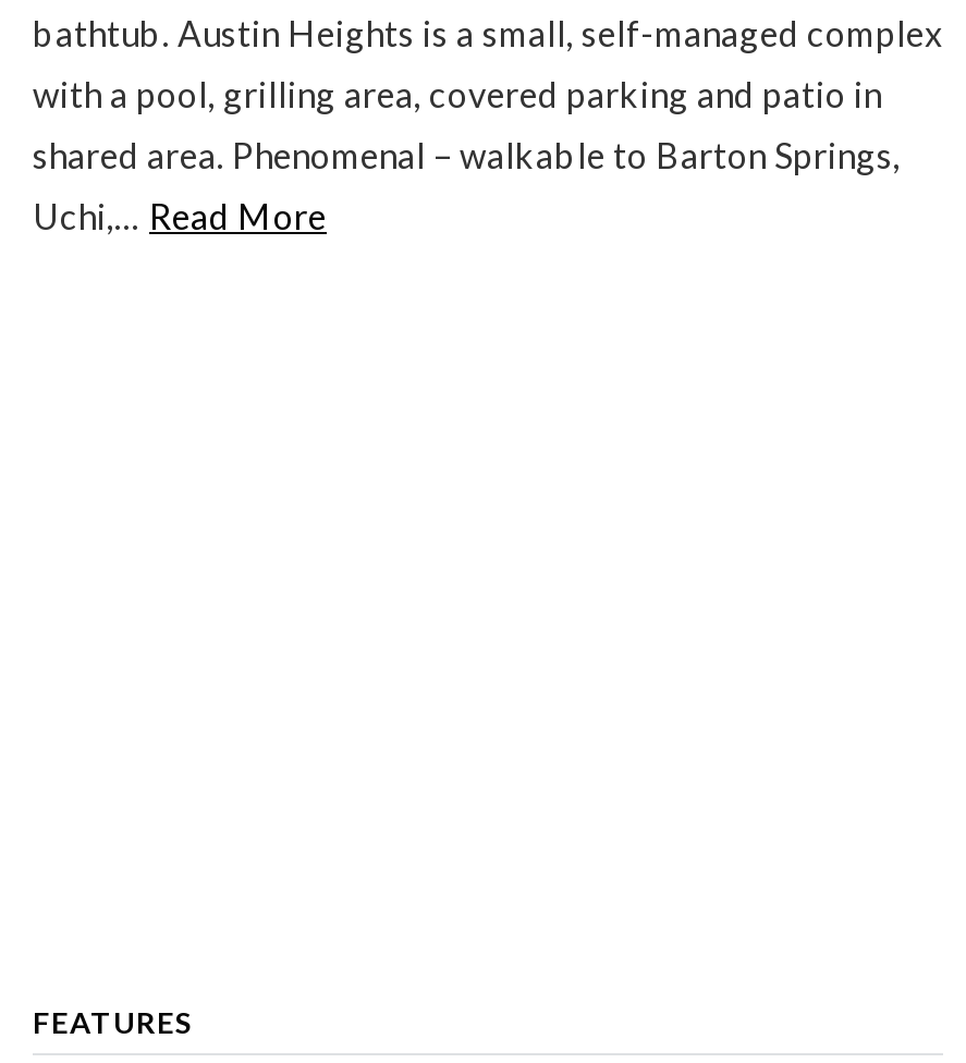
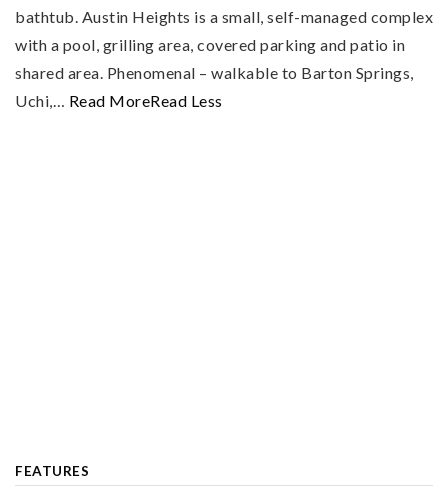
[33,195,327,236] Uchi,… Read More -> [15,91,222,110] Uchi,… Read MoreRead Less

